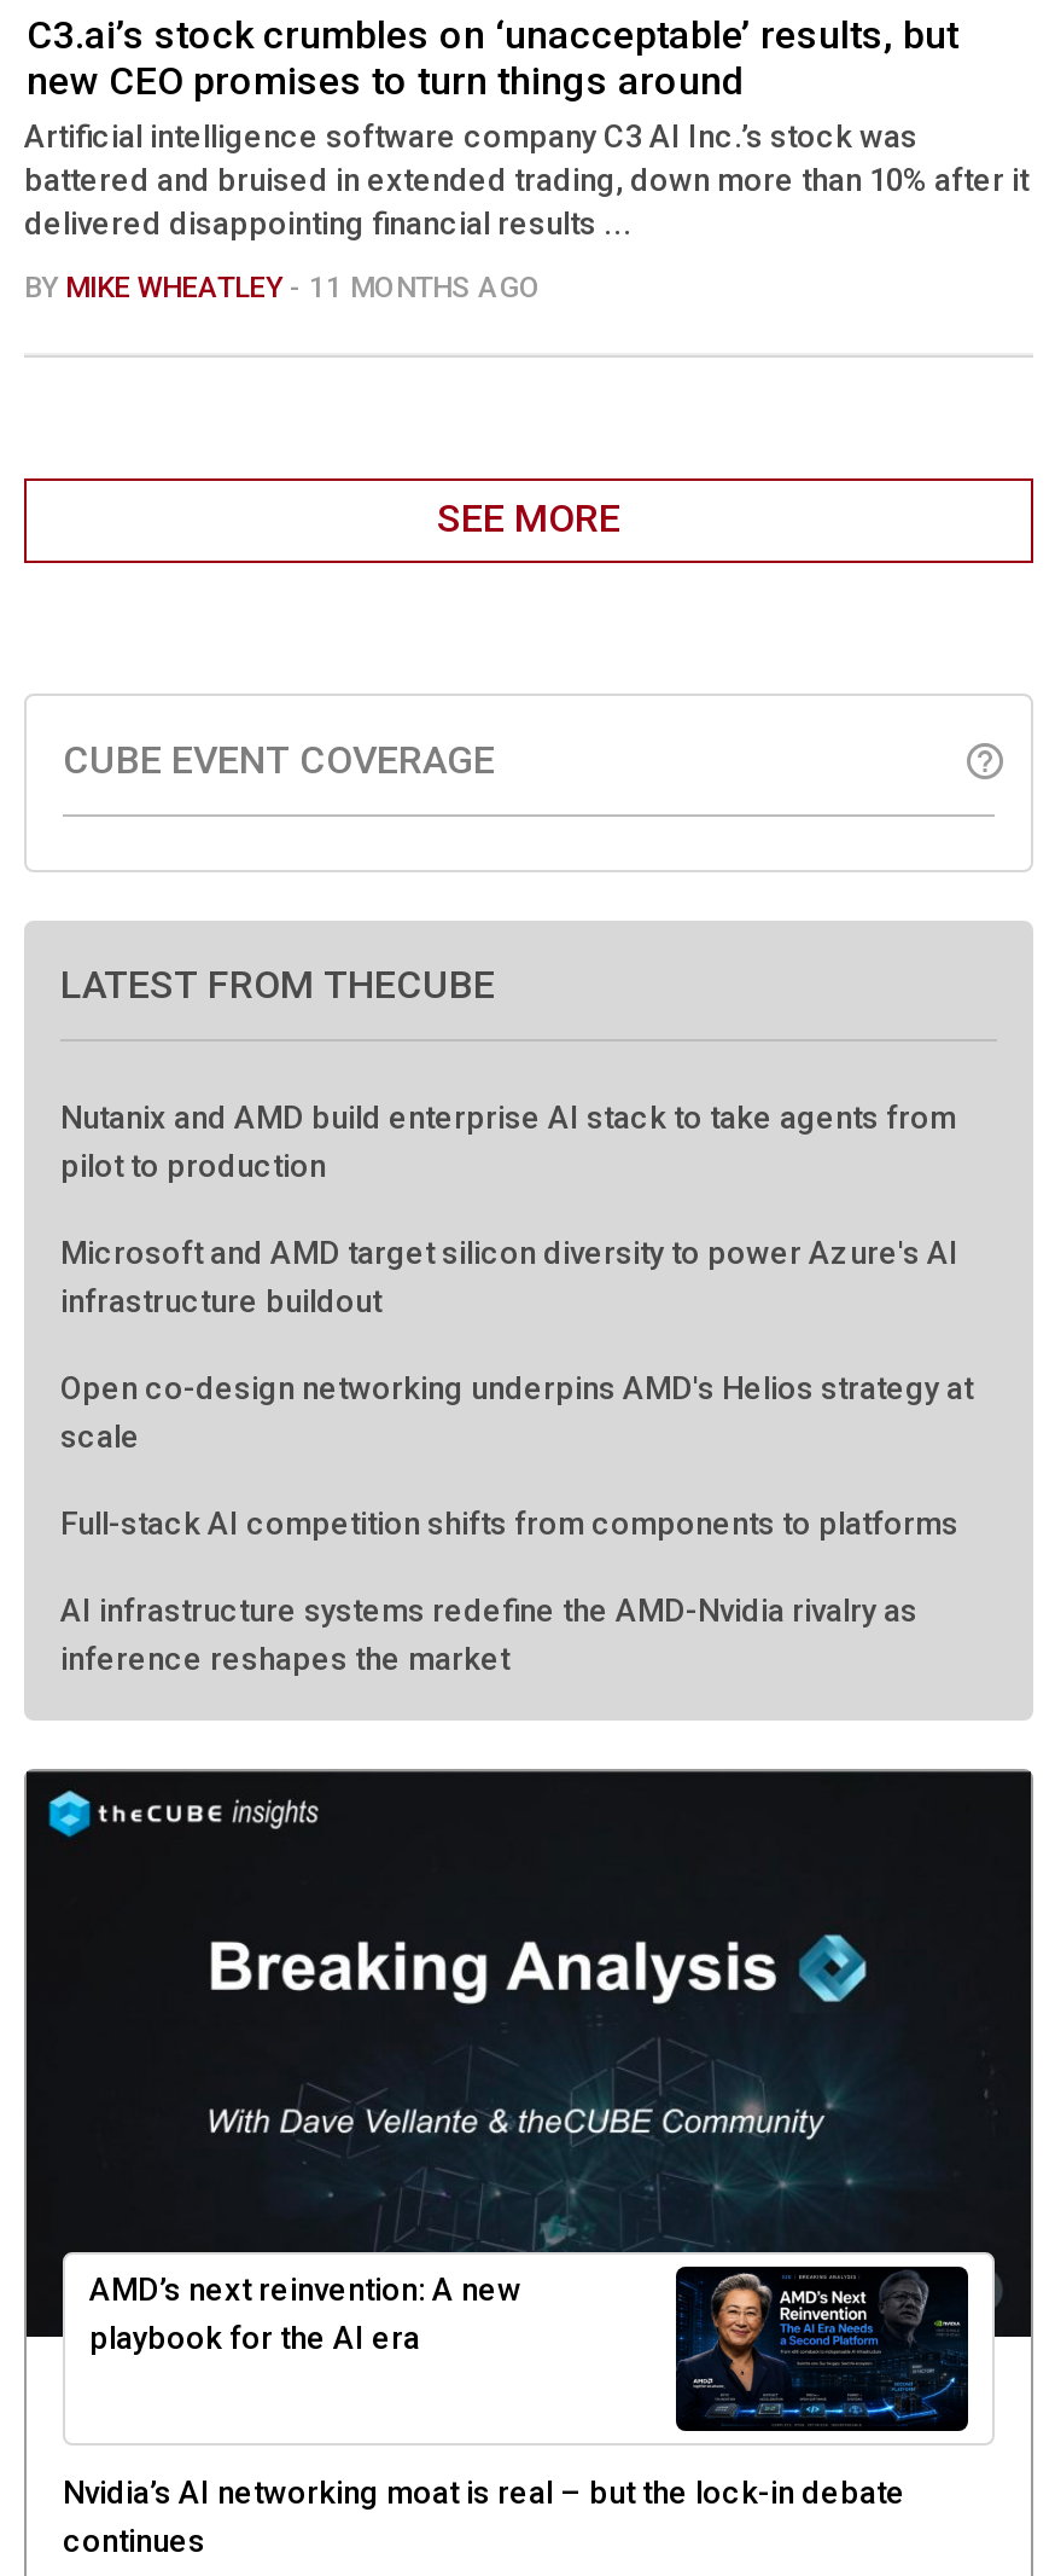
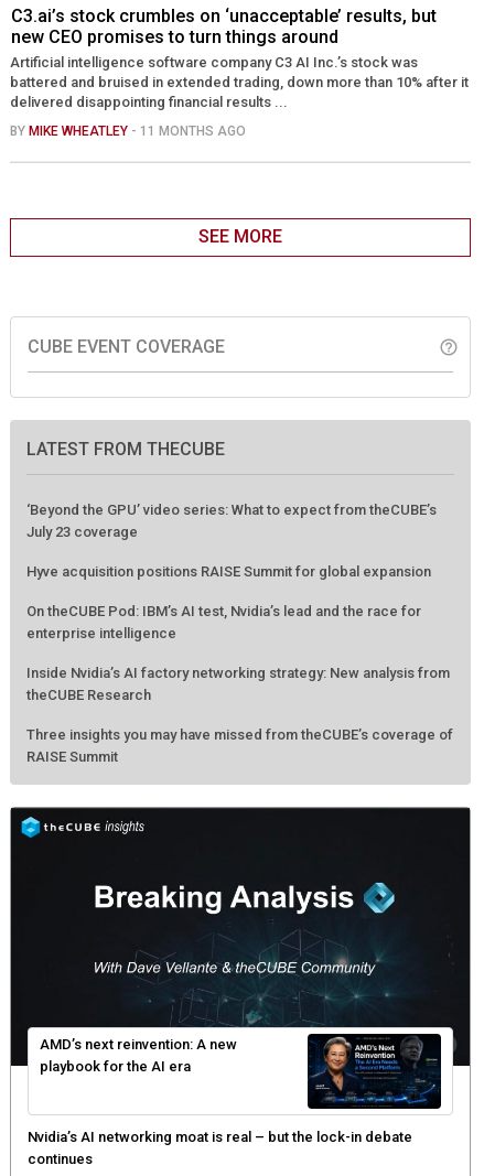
[60,1098,956,1183] Nutanix and AMD build enterprise AI stack to take agents from | pilot to production -> [26,501,437,540] ‘Beyond the GPU’ video series: What to expect from theCUBE’s | July 23 coverage
[60,1234,958,1318] Microsoft and AMD target silicon diversity to power Azure's AI | infrastructure buildout -> [26,563,431,579] Hyve acquisition positions RAISE Summit for global expansion
[60,1369,973,1454] Open co-design networking underpins AMD's Helios strategy at | scale -> [26,602,421,641] On theCUBE Pod: IBM’s AI test, Nvidia’s lead and the race for | enterprise intelligence
[60,1504,958,1541] Full-stack AI competition shifts from components to platforms -> [26,664,450,703] Inside Nvidia’s AI factory networking strategy: New analysis from | theCUBE Research
[60,1591,917,1676] AI infrastructure systems redefine the AMD-Nvidia rivalry as | inference reshapes the market -> [26,726,453,764] Three insights you may have missed from theCUBE’s coverage of | RAISE Summit

